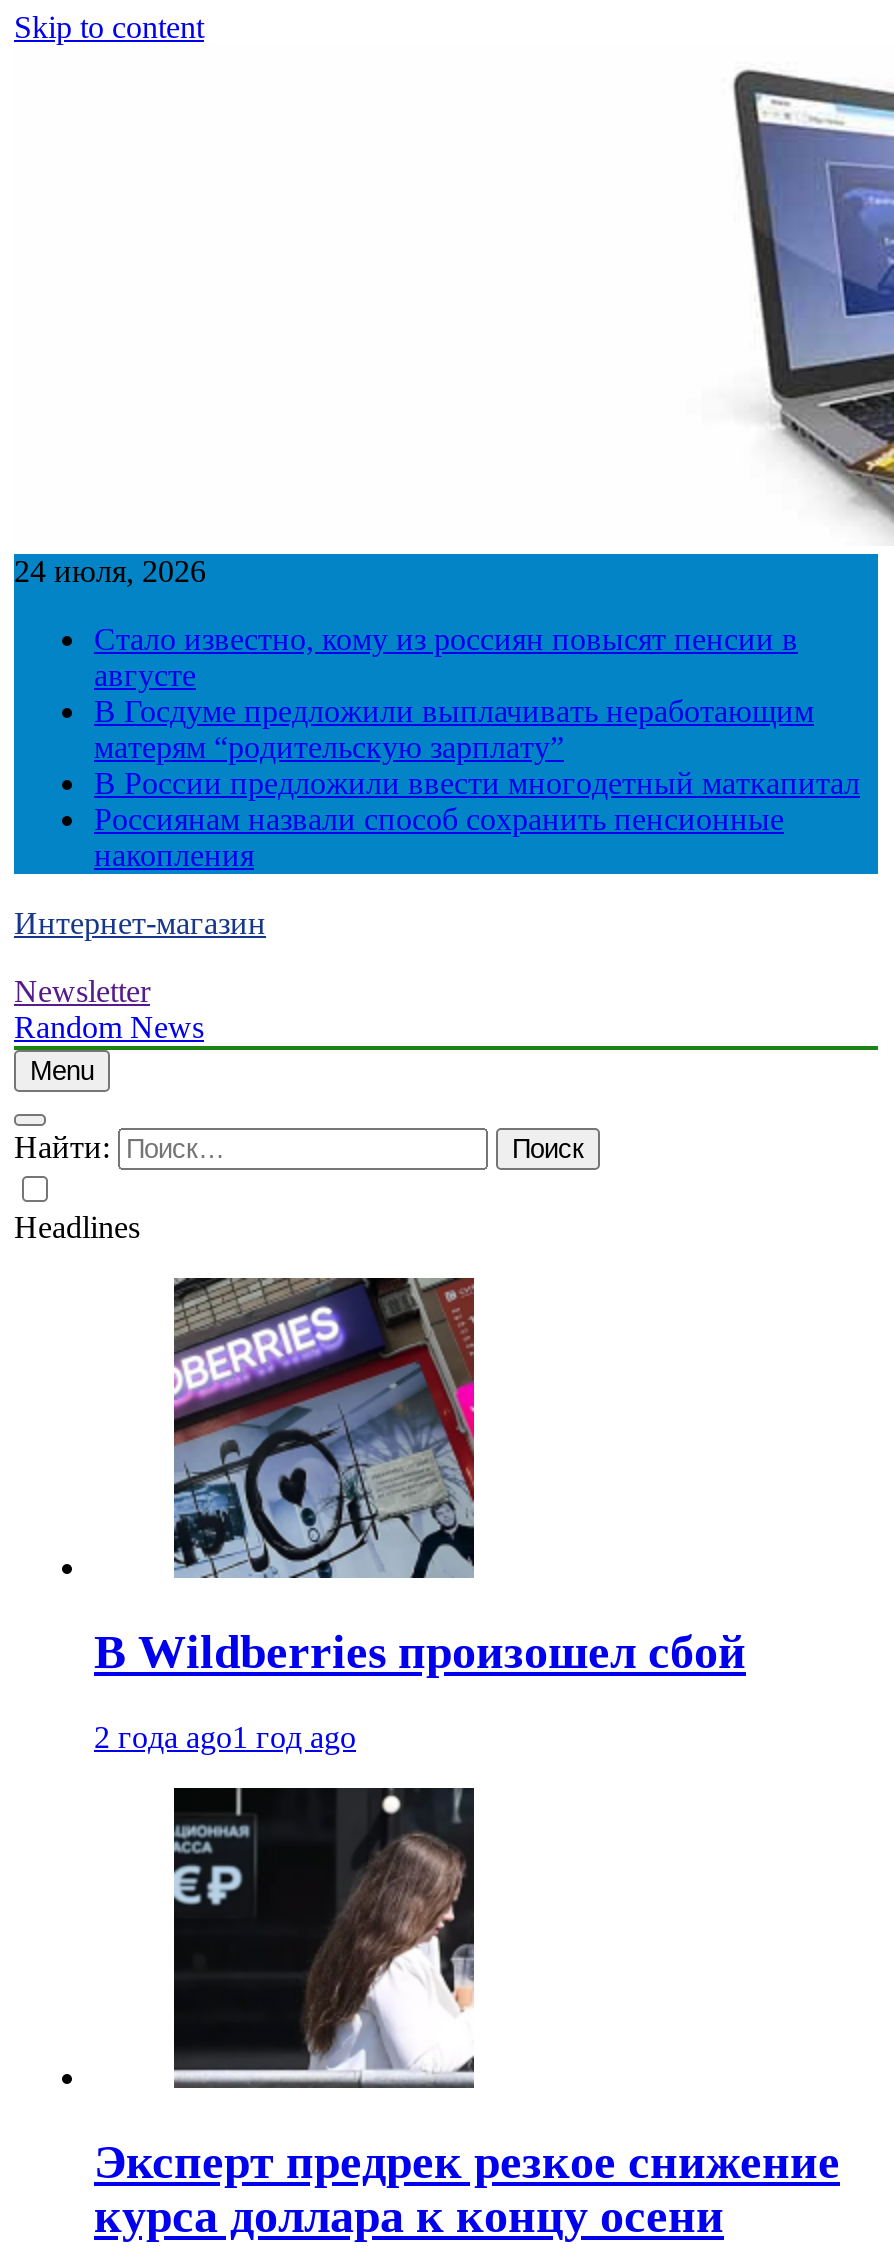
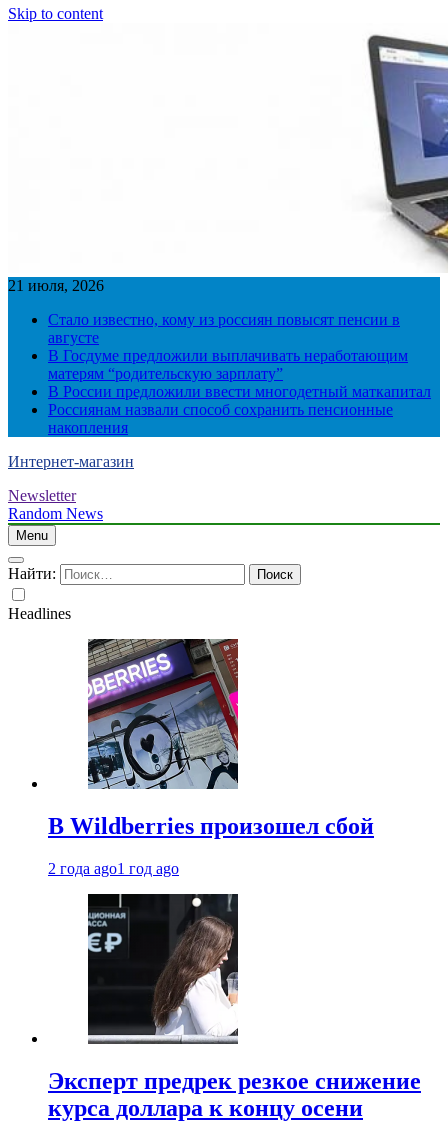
[14,554,206,588] 24 июля, 2026 -> [8,277,104,294] 21 июля, 2026

